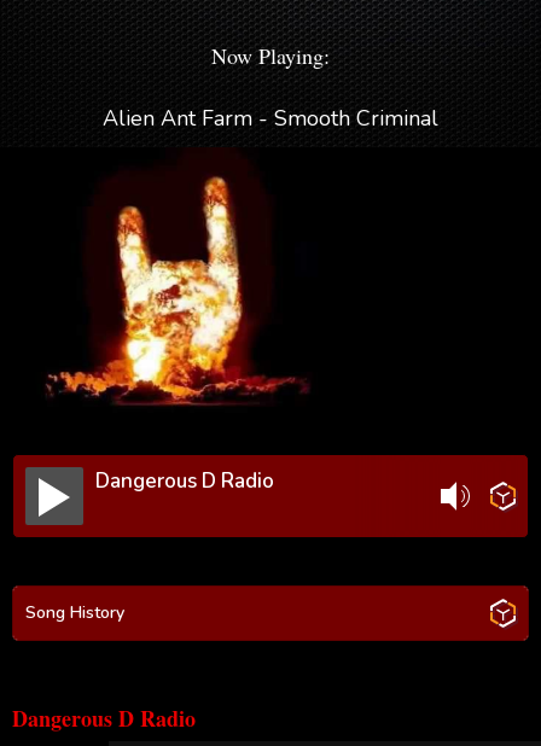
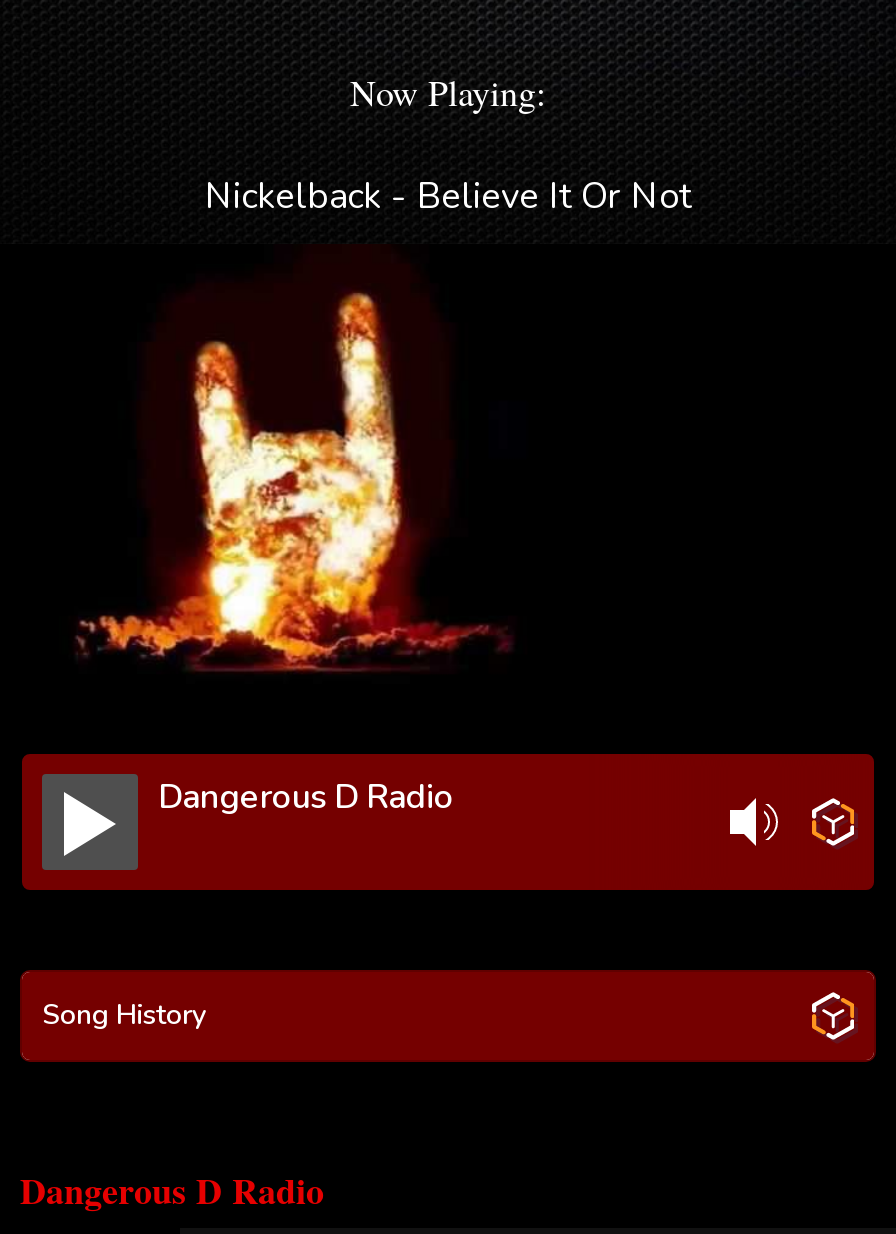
[103,103,438,132] Alien Ant Farm - Smooth Criminal -> [205,171,691,219] Nickelback - Believe It Or Not

